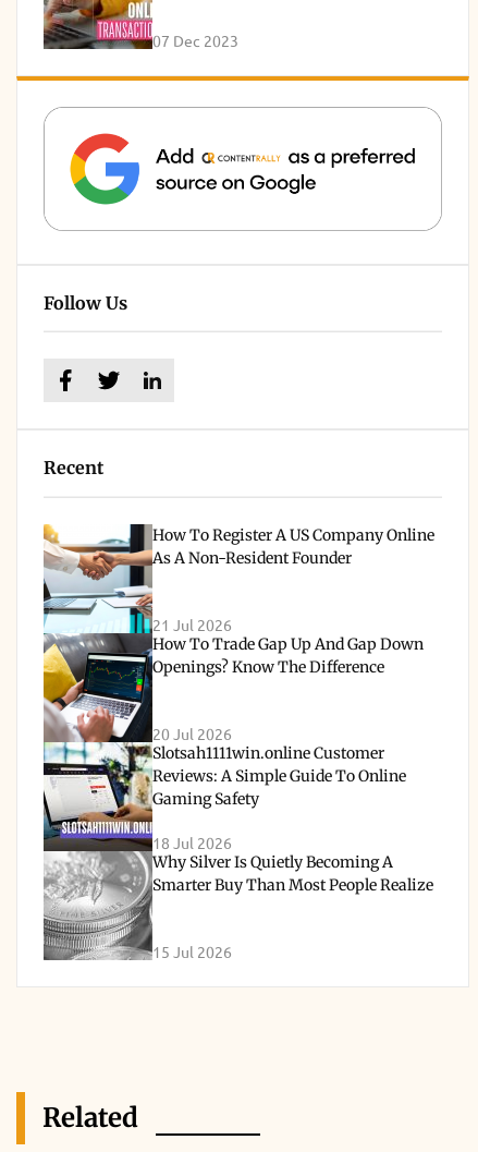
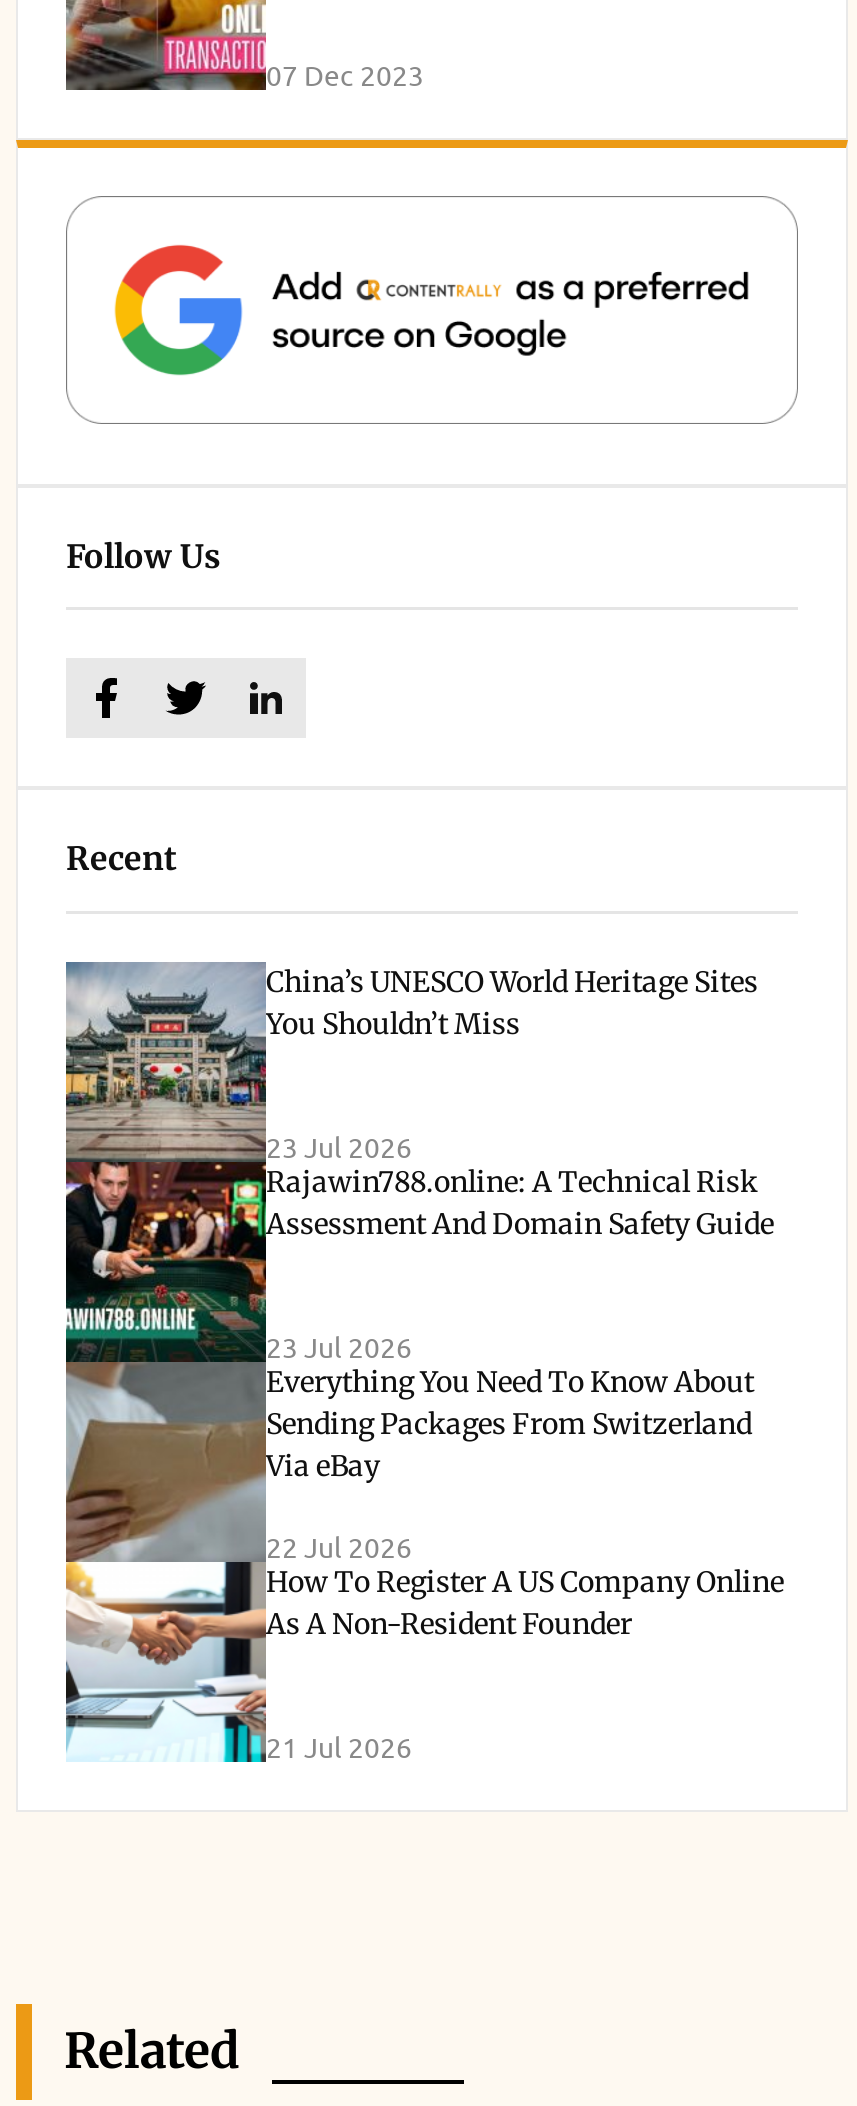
none -> [266,964,774,1564] China’s UNESCO World Heritage Sites | You Shouldn’t Miss | 23 Jul 2026 | Rajawin788.online: A Technical Risk | Assessment And Domain Safety Guide | 23 Jul 2026 | Everything You Need To Know About | Sending Packages From Switzerland | Via eBay | 22 Jul 2026
moved [152,525,434,634] -> [266,1564,784,1764]: How To Register A US Company Online | As A Non-Resident Founder | 21 Jul 2026
[42,632,154,961] [image] -> [64,960,268,1564] [image]
[152,634,433,961] How To Trade Gap Up And Gap Down | Openings? Know The Difference | 20 Jul 2026 | Slotsah1111win.online Customer | Reviews: A Simple Guide To Online | Gaming Safety | 18 Jul 2026 | Why Silver Is Quietly Becoming A | Smarter Buy Than Most People Realize | 15 Jul 2026 -> none

